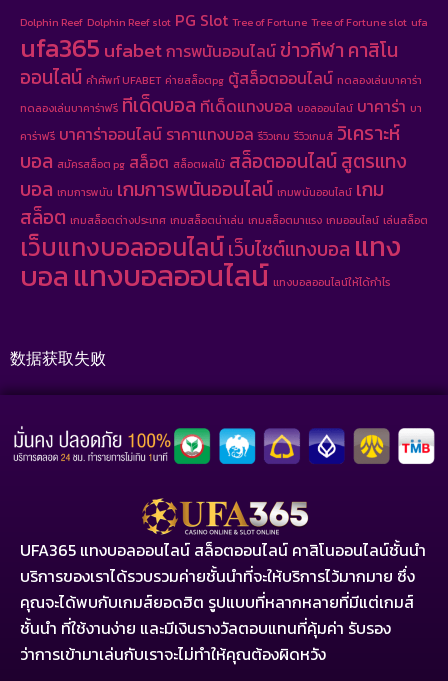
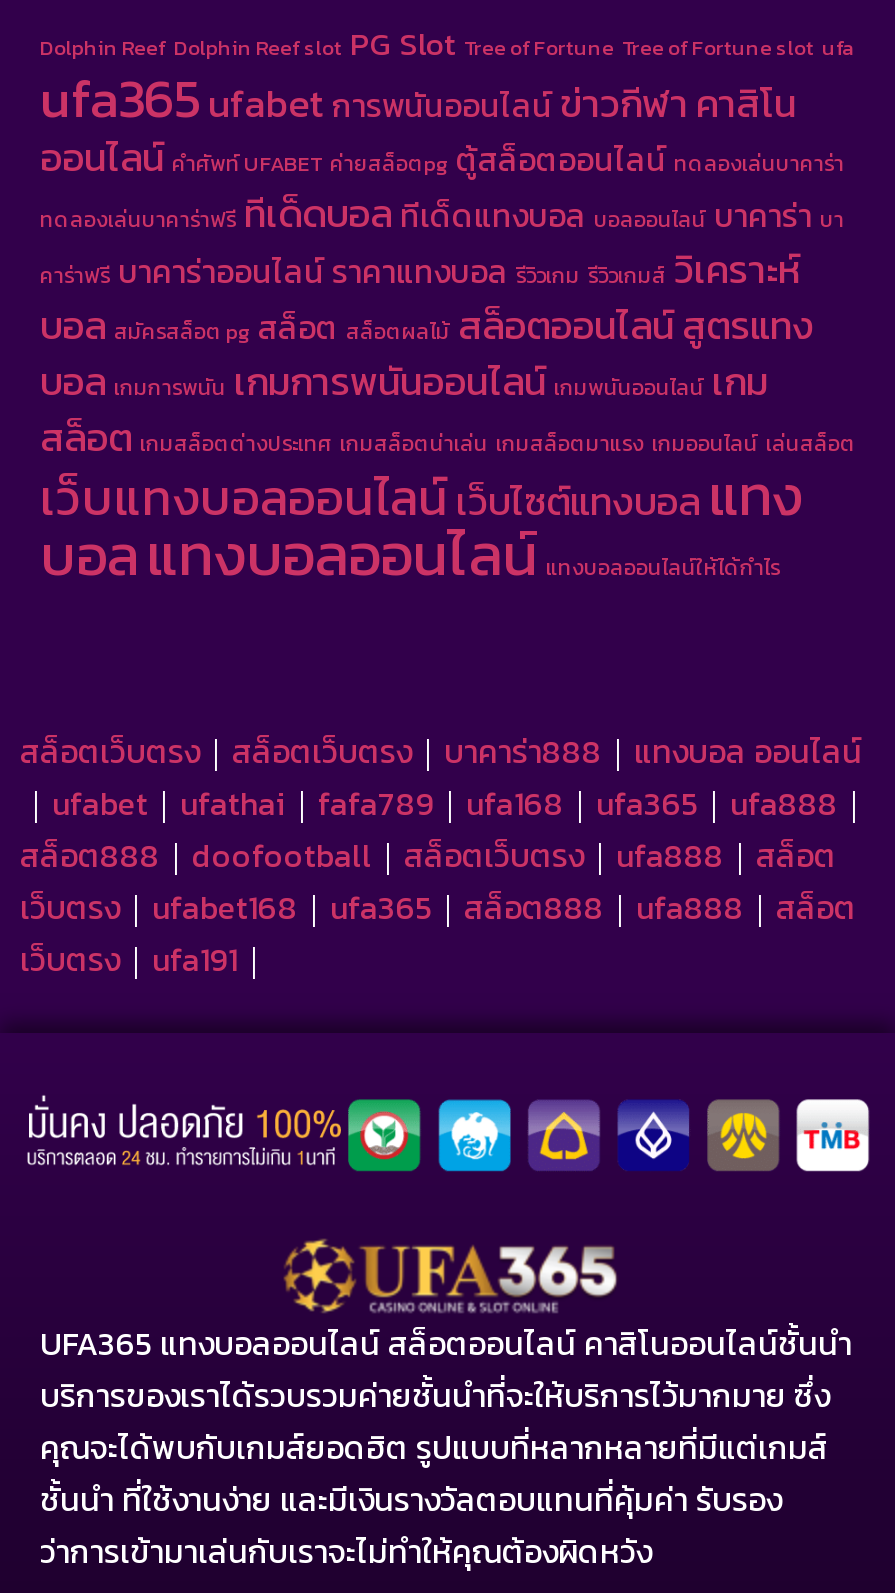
[10,346,106,370] 数据获取失败 -> [20,727,870,983] สล็อตเว็บตรง｜สล็อตเว็บตรง｜บาคาร่า888｜แทงบอล ออนไลน์ | ｜ufabet｜ufathai｜fafa789｜ufa168｜ufa365｜ufa888｜ | สล็อต888｜doofootball｜สล็อตเว็บตรง｜ufa888｜สล็อต | เว็บตรง｜ufabet168｜ufa365｜สล็อต888｜ufa888｜สล็อต | เว็บตรง｜ufa191｜

